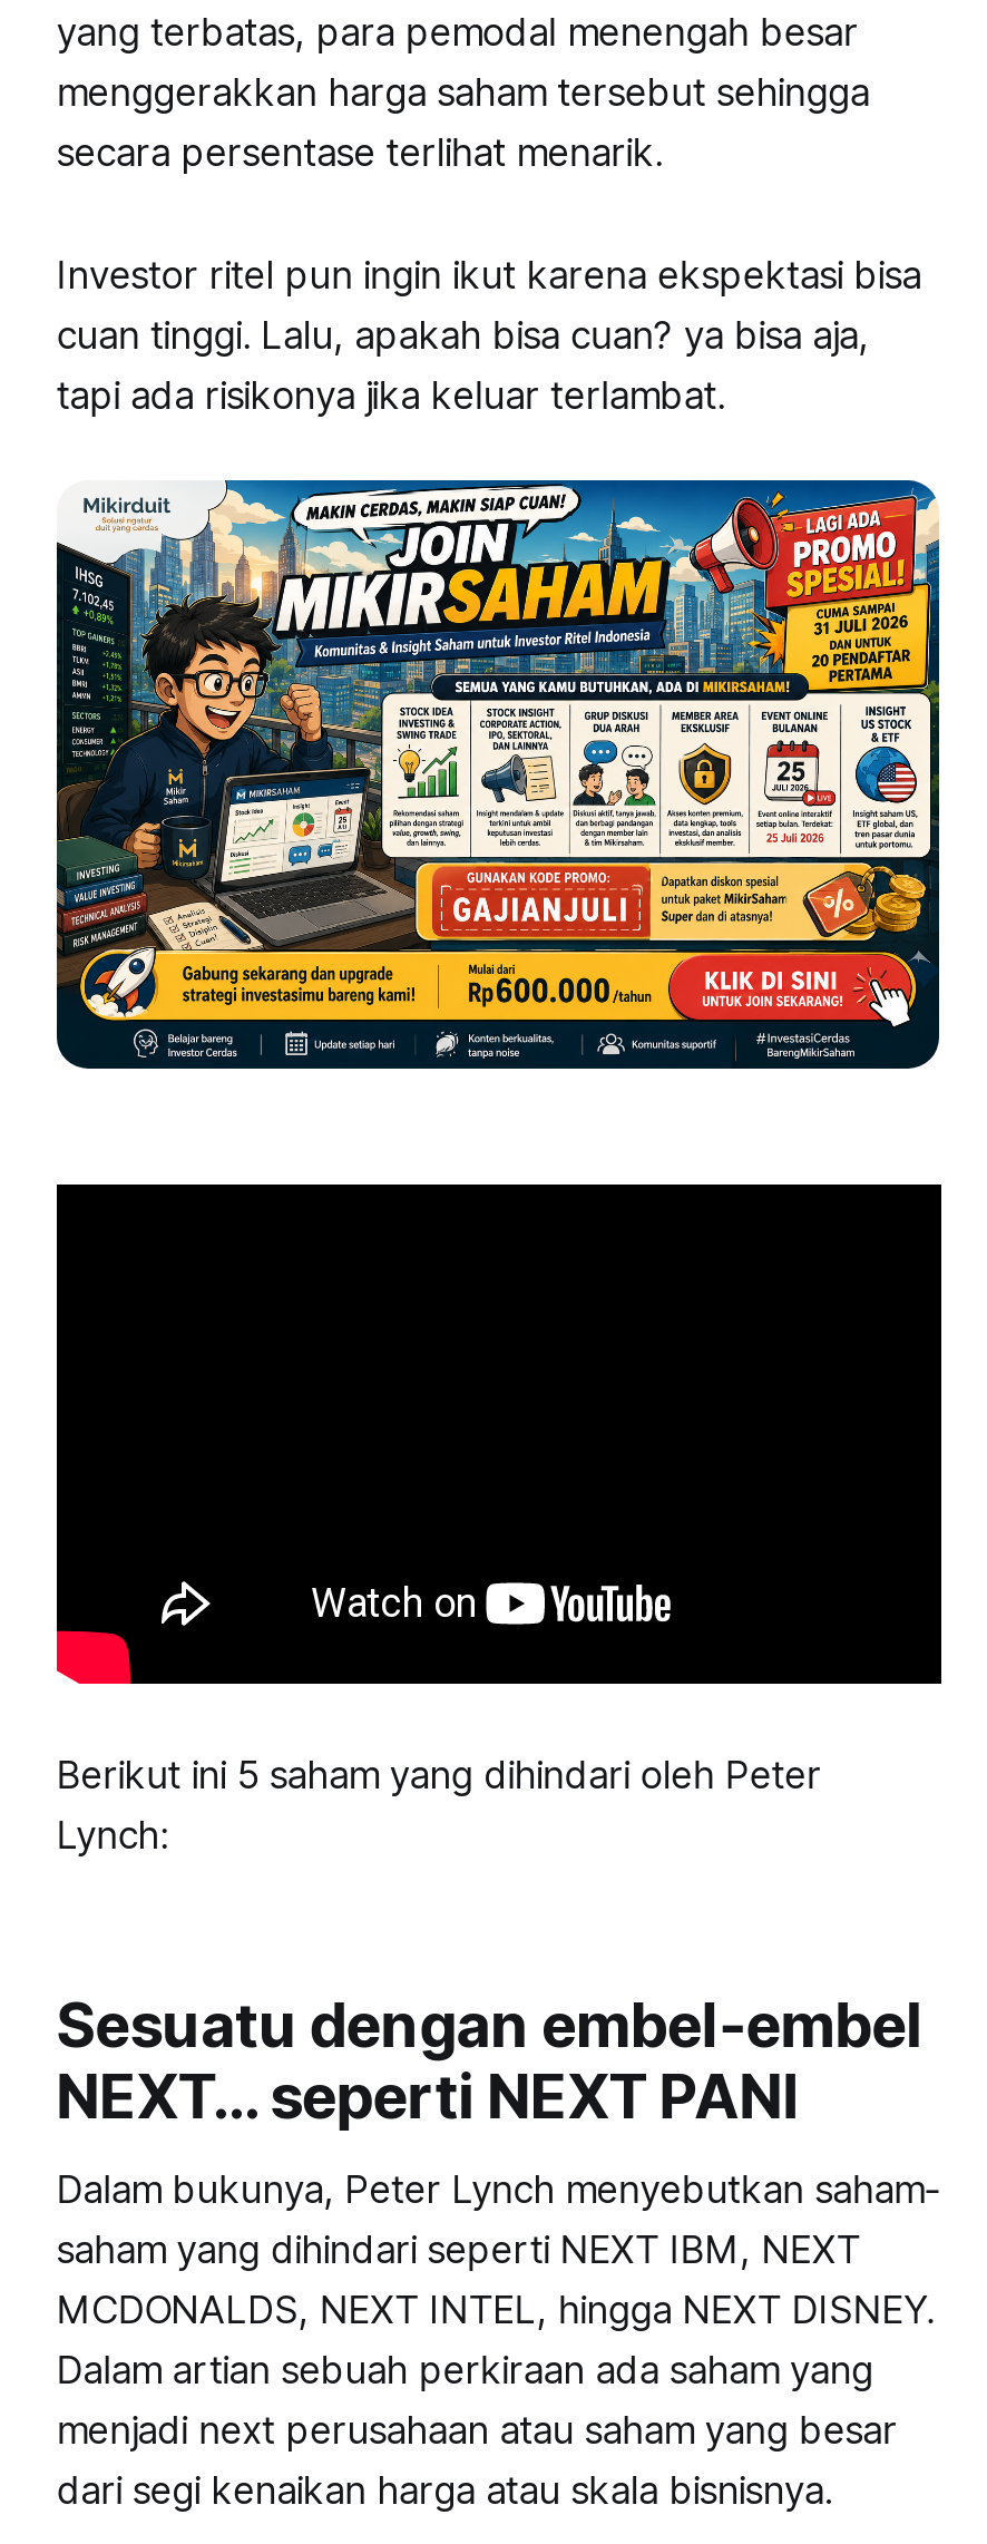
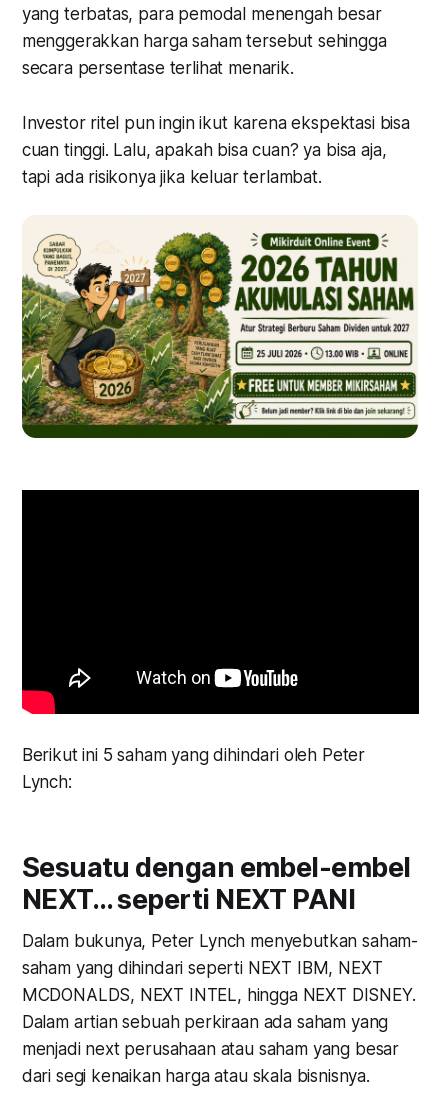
[55,477,941,1070] [image] -> [21,215,418,439] [image]

